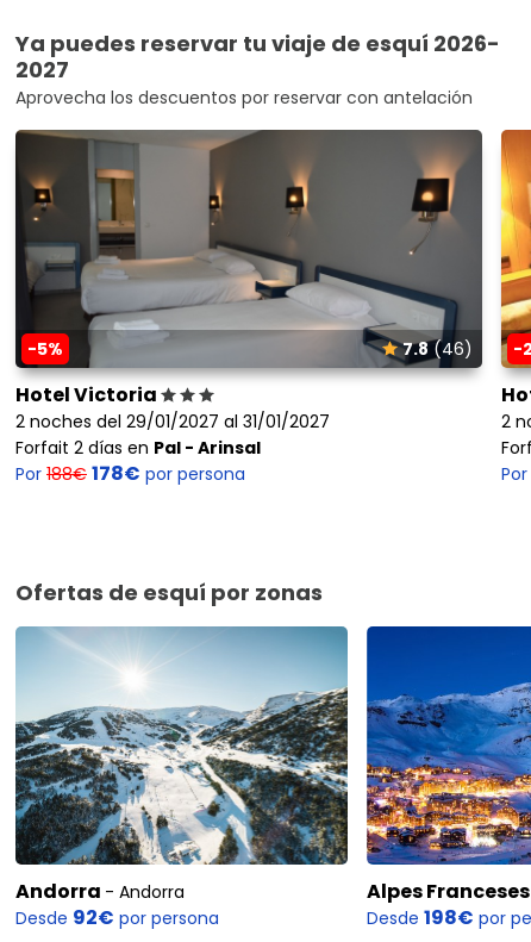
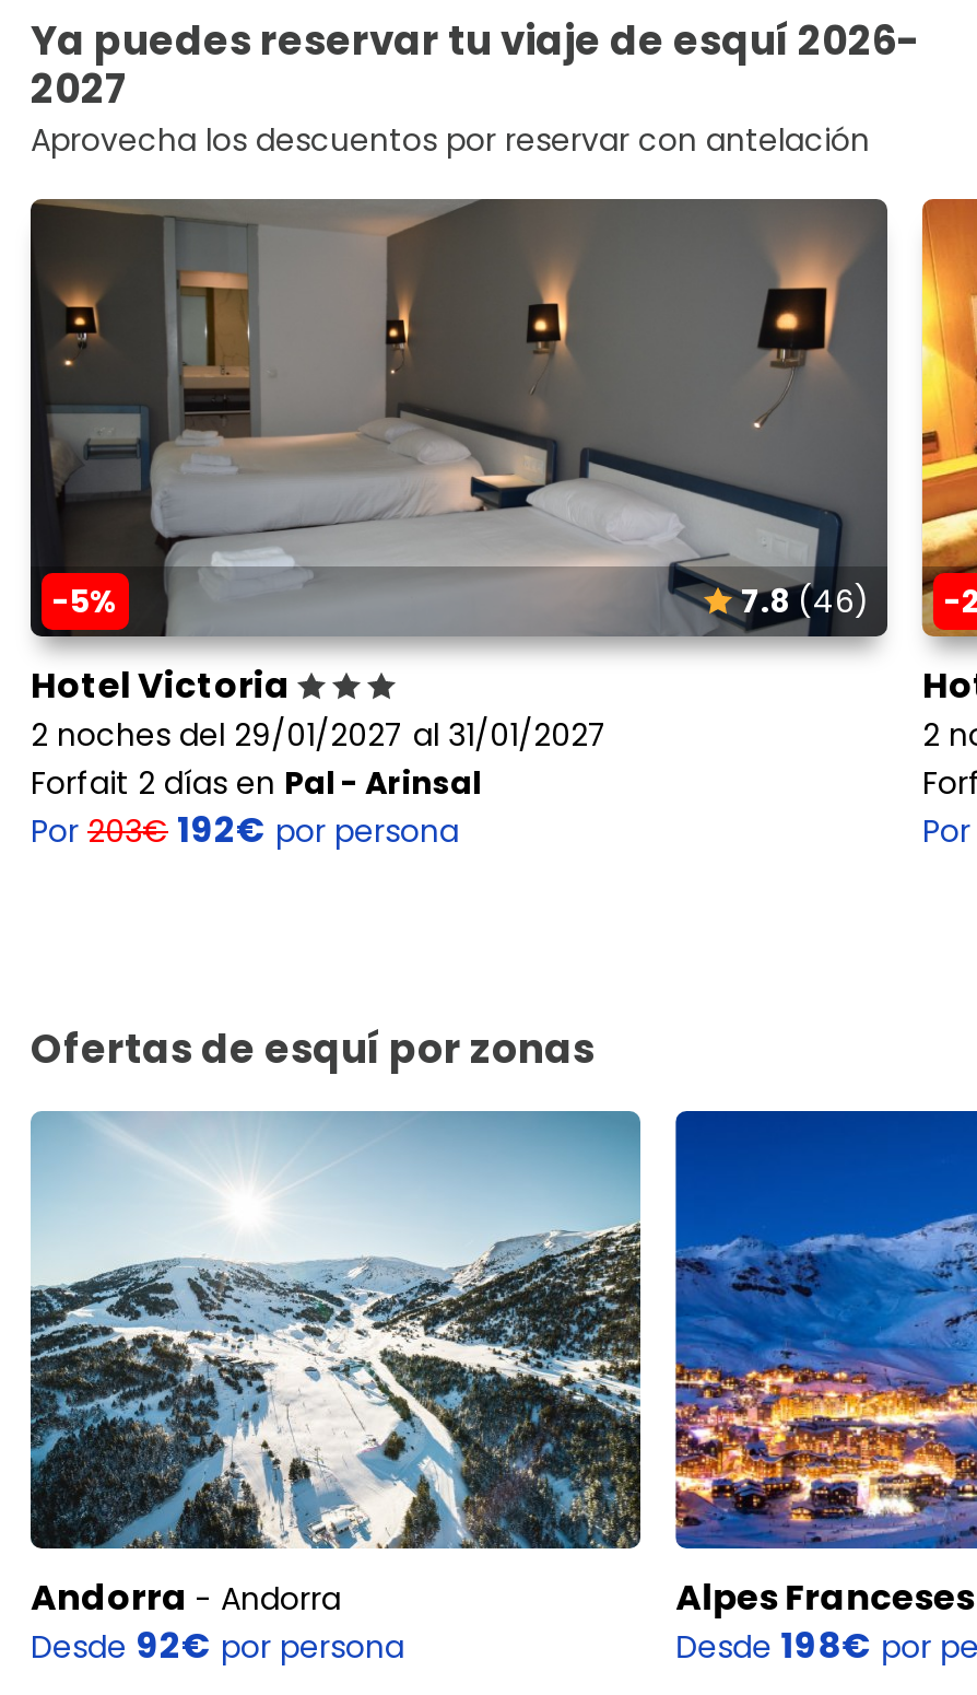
[15,460,245,487] Por 188€ 178€por persona -> [31,805,459,856] Por 203€ 192€por persona

